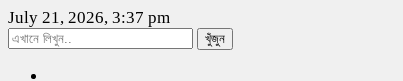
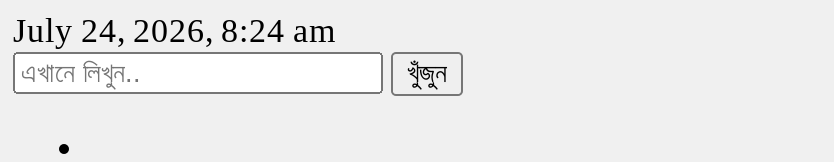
[8,8,170,27] July 21, 2026, 3:37 pm -> [13,12,335,50] July 24, 2026, 8:24 am

